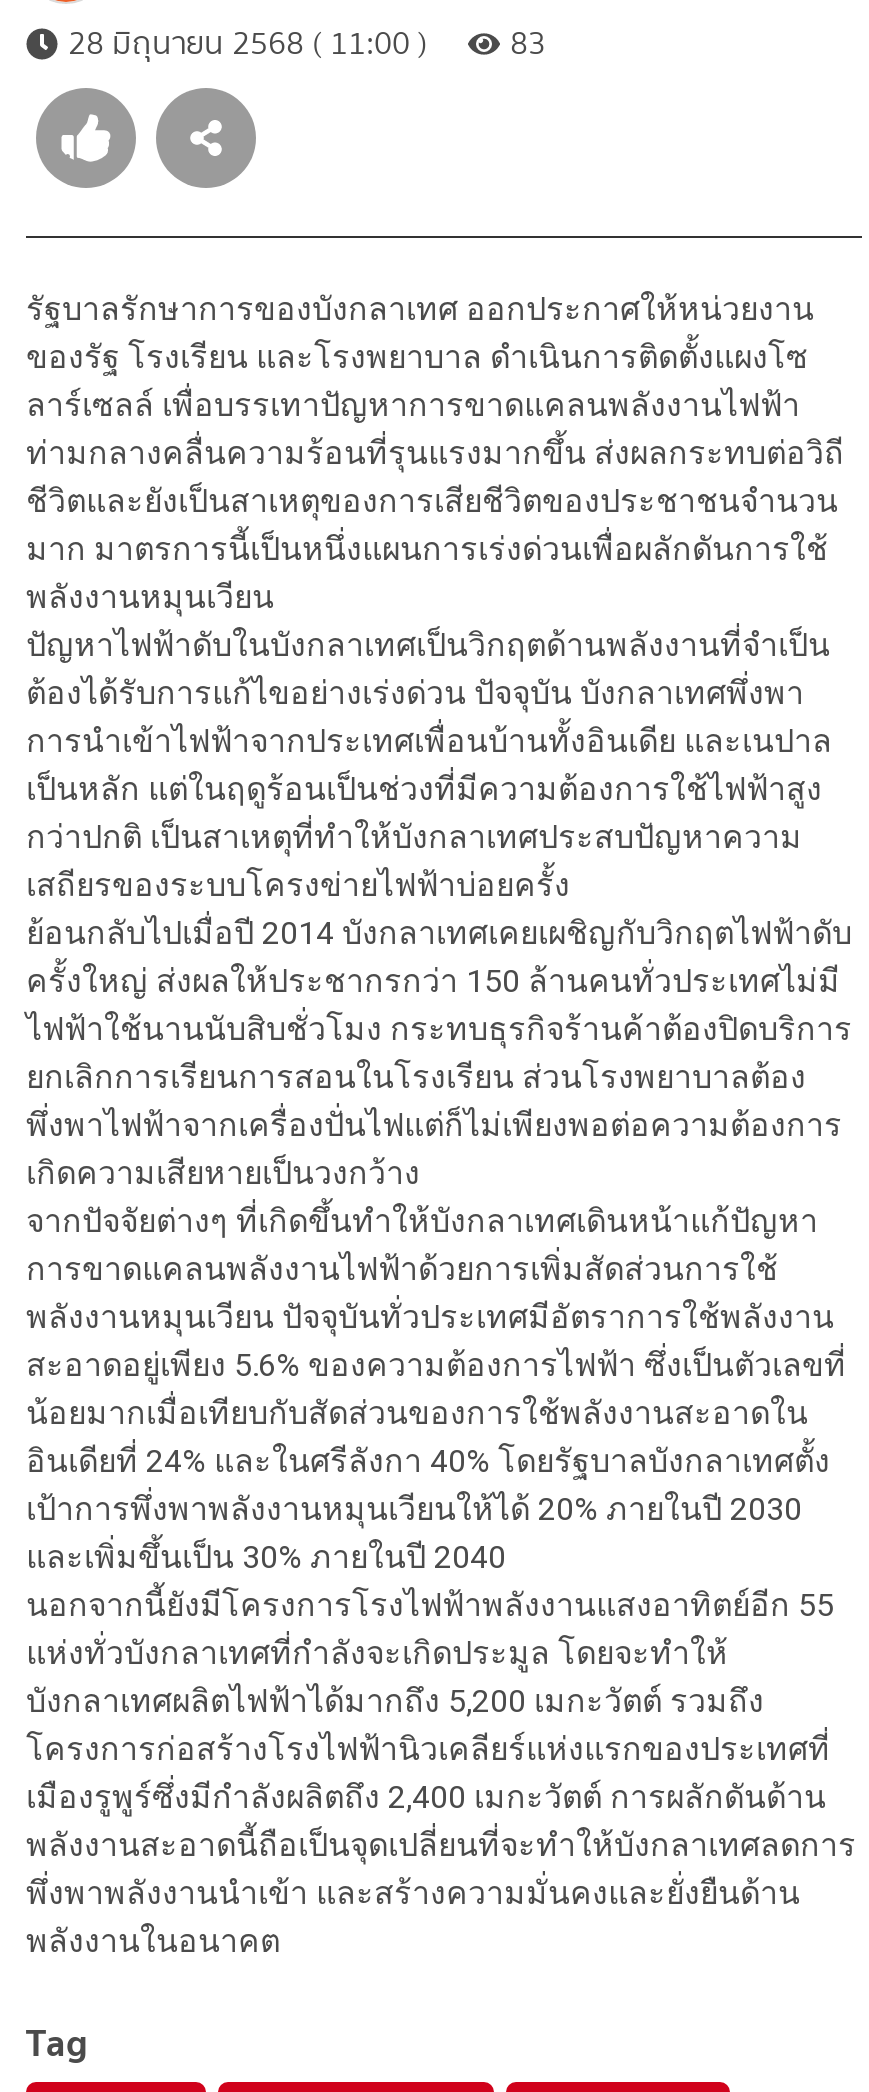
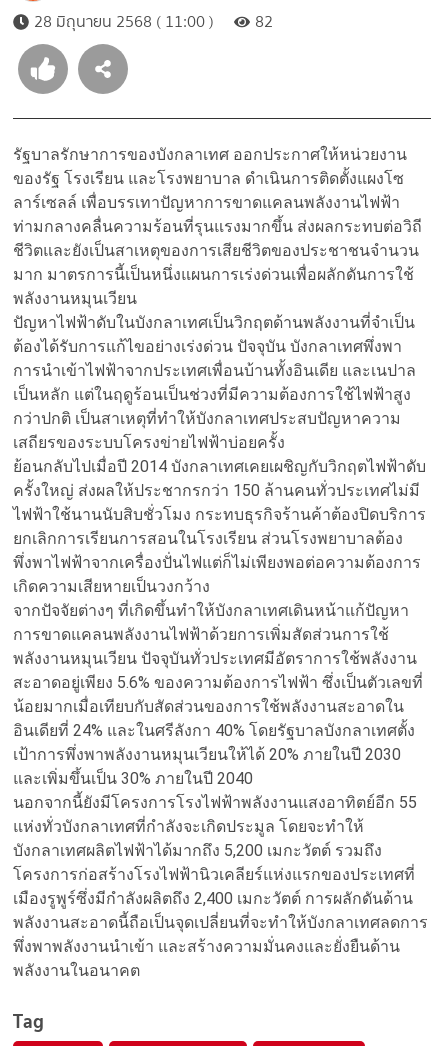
[68,20,546,66] 28 มิถุนายน 2568 ( 11:00 ) 83 -> [34,10,273,33] 28 มิถุนายน 2568 ( 11:00 ) 82

